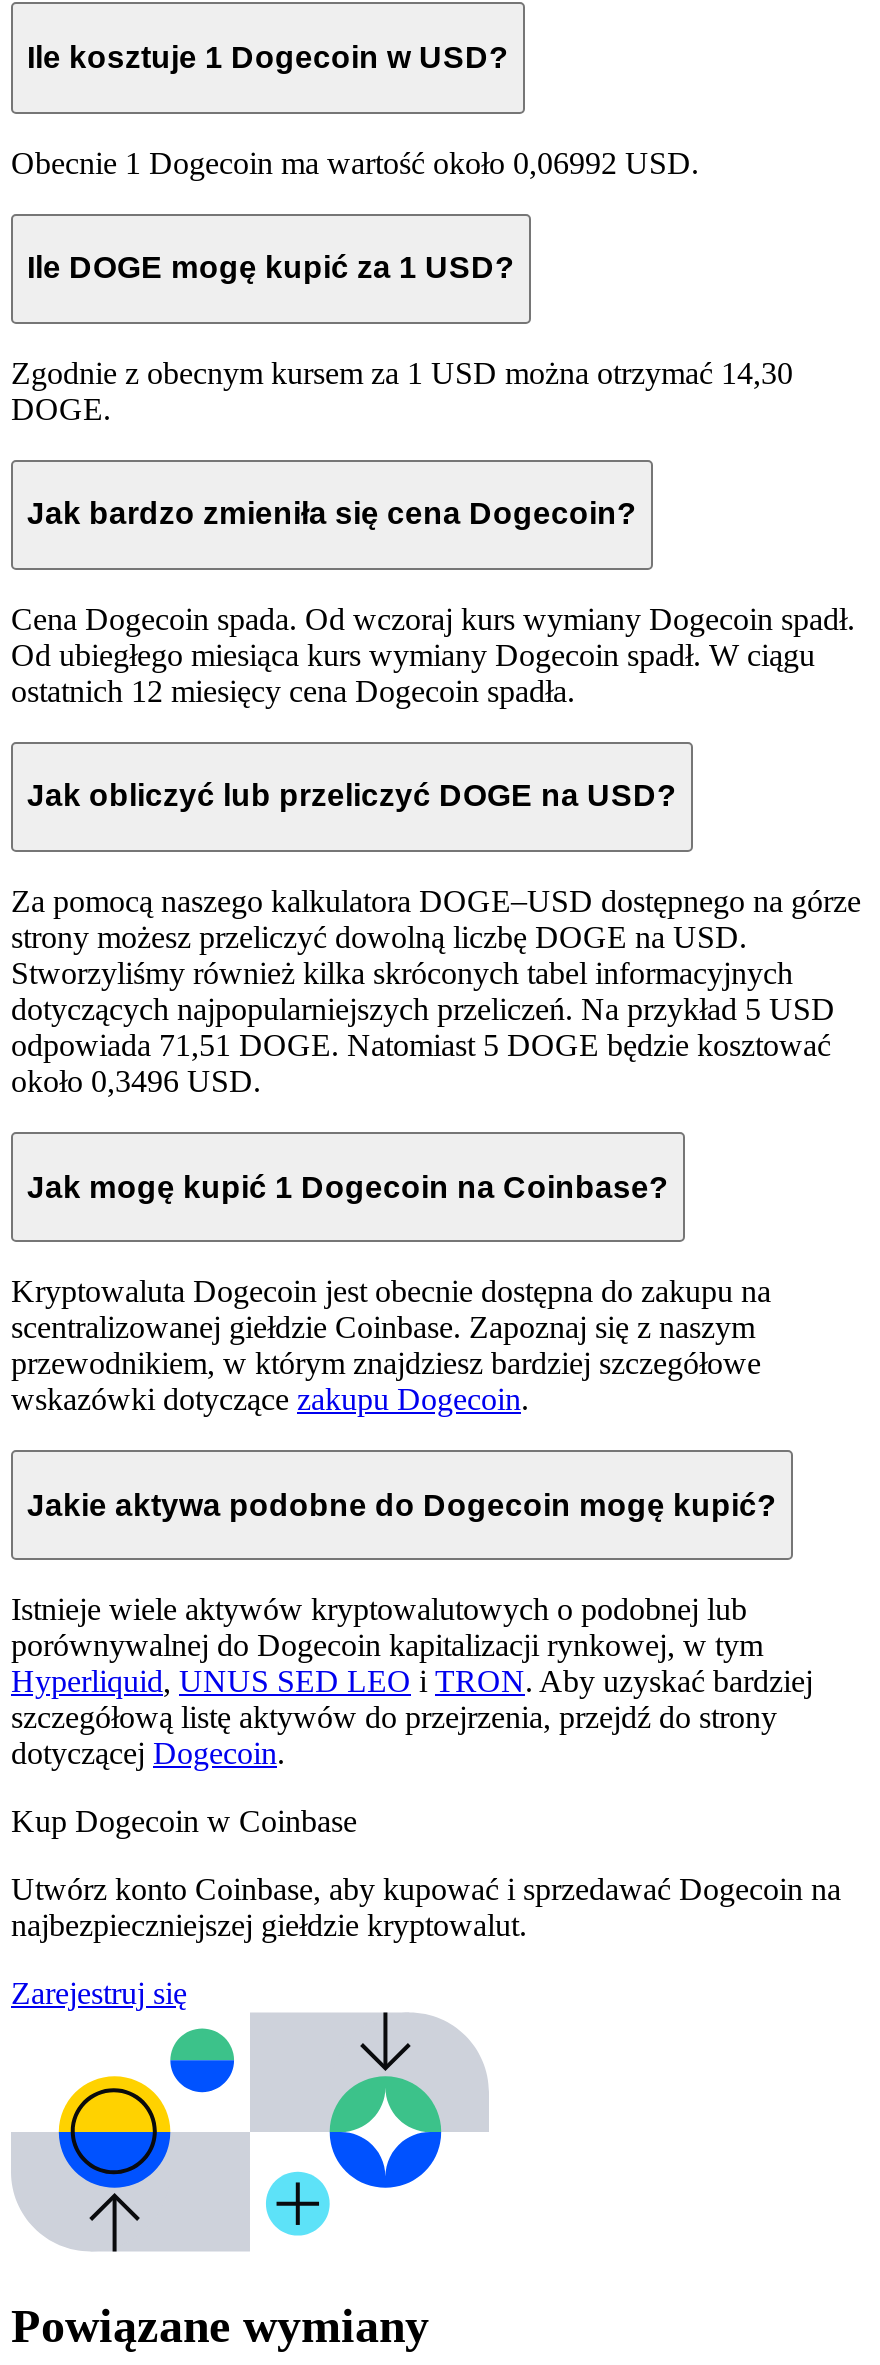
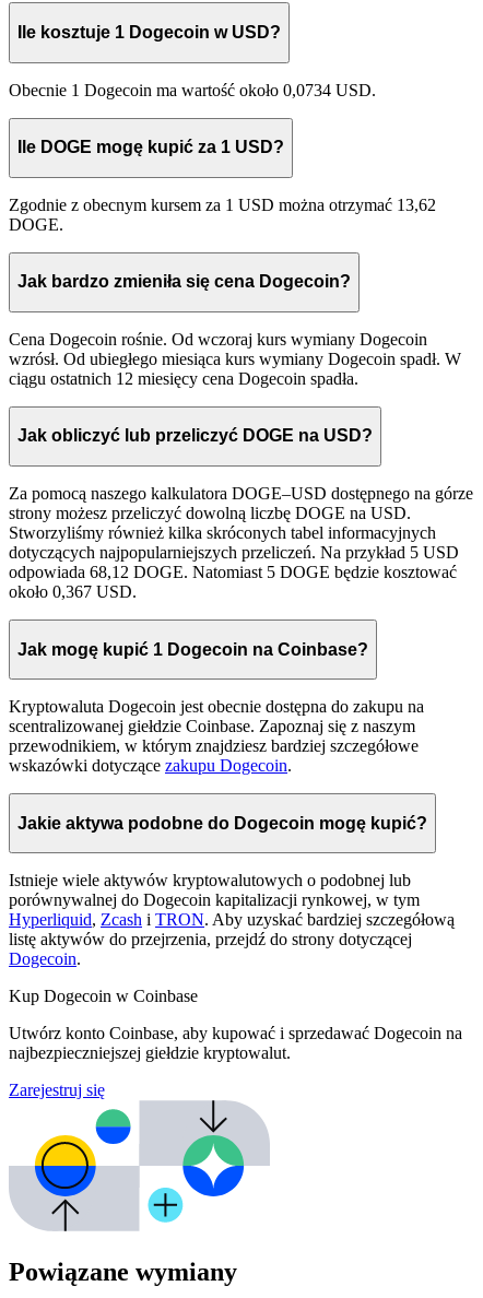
[11,145,699,179] Obecnie 1 Dogecoin ma wartość około 0,06992 USD. -> [9,80,376,99] Obecnie 1 Dogecoin ma wartość około 0,0734 USD.
[11,355,793,389] Zgodnie z obecnym kursem za 1 USD można otrzymać 14,30 -> [9,195,436,214] Zgodnie z obecnym kursem za 1 USD można otrzymać 13,62
[11,602,855,708] Cena Dogecoin spada. Od wczoraj kurs wymiany Dogecoin spadł. | Od ubiegłego miesiąca kurs wymiany Dogecoin spadł. W ciągu | ostatnich 12 miesięcy cena Dogecoin spadła. -> [9,330,461,388] Cena Dogecoin rośnie. Od wczoraj kurs wymiany Dogecoin | wzrósł. Od ubiegłego miesiąca kurs wymiany Dogecoin spadł. W | ciągu ostatnich 12 miesięcy cena Dogecoin spadła.
[11,1028,831,1062] odpowiada 71,51 DOGE. Natomiast 5 DOGE będzie kosztować -> [9,563,457,581] odpowiada 68,12 DOGE. Natomiast 5 DOGE będzie kosztować
[11,1064,261,1098] około 0,3496 USD. -> [9,582,137,601] około 0,367 USD.
[11,1665,813,1771] Hyperliquid, UNUS SED LEO i TRON. Aby uzyskać bardziej | szczegółową listę aktywów do przejrzenia, przejdź do strony | dotyczącej Dogecoin. -> [9,911,455,968] Hyperliquid, Zcash i TRON. Aby uzyskać bardziej szczegółową | listę aktywów do przejrzenia, przejdź do strony dotyczącej | Dogecoin.

